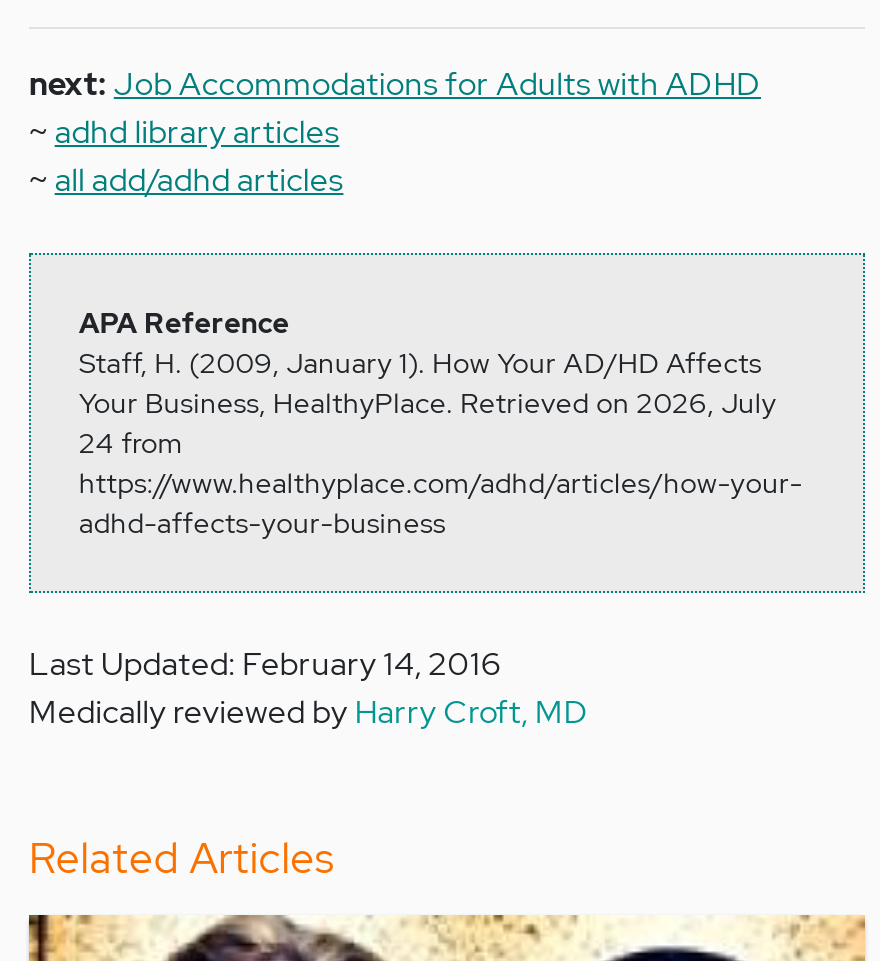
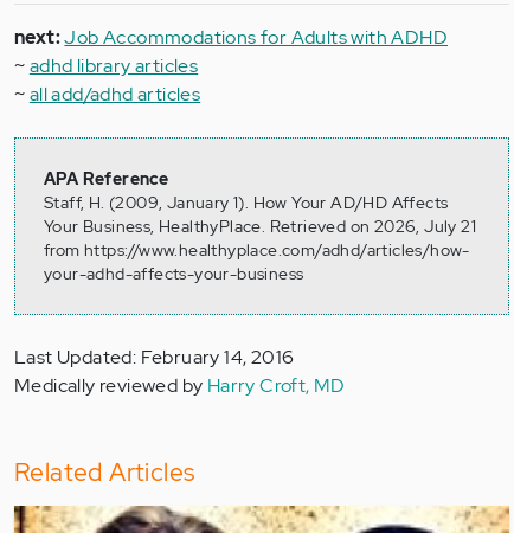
[79,385,803,541] Your Business, HealthyPlace. Retrieved on 2026, July | 24 from | https://www.healthyplace.com/adhd/articles/how-your- | adhd-affects-your-business -> [44,216,476,284] Your Business, HealthyPlace. Retrieved on 2026, July 21 | from https://www.healthyplace.com/adhd/articles/how- | your-adhd-affects-your-business

